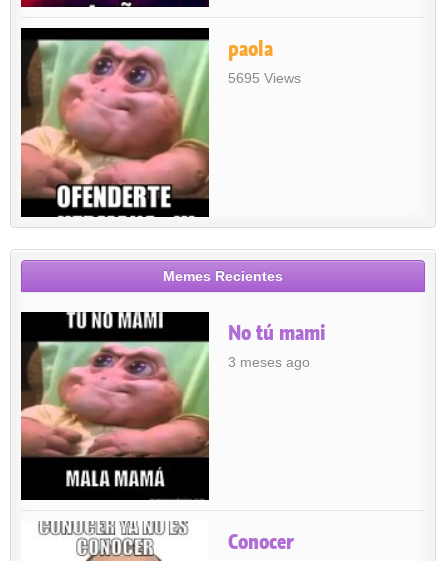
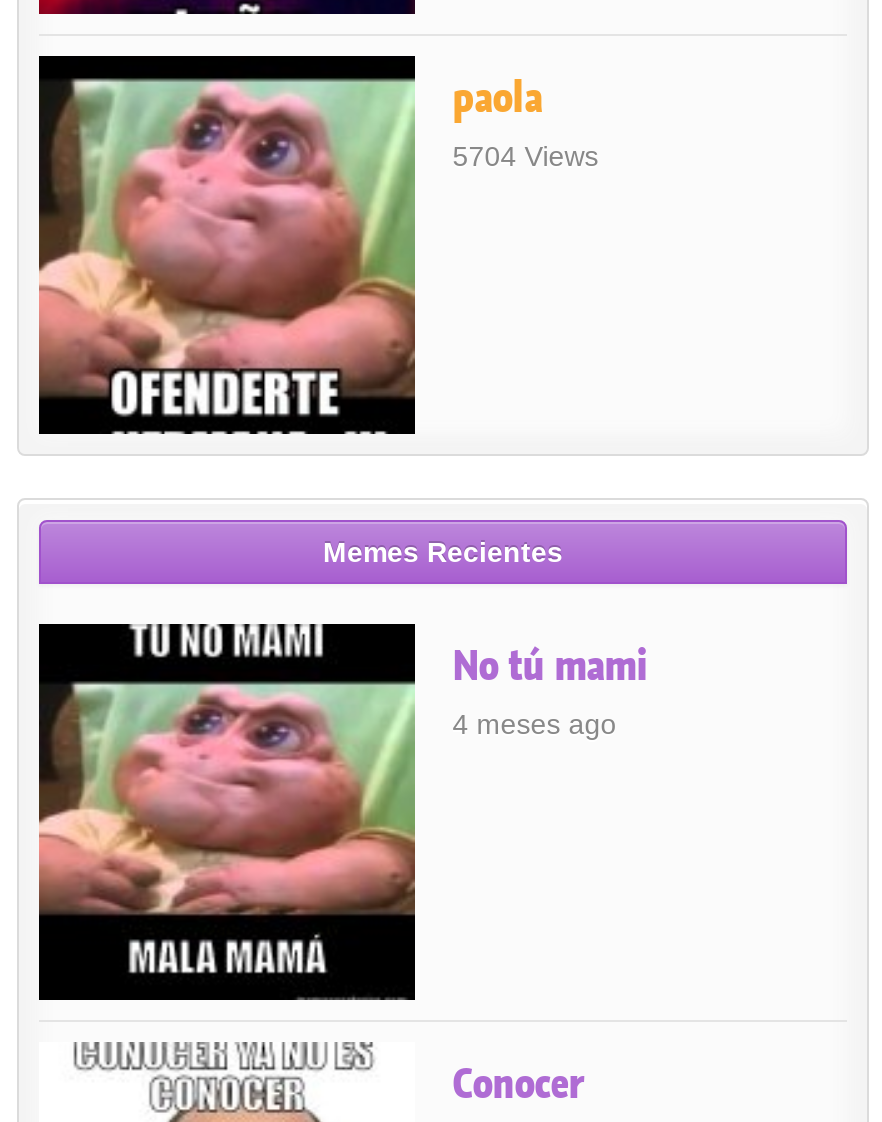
[228,70,301,86] 5695 Views -> [453,141,599,173] 5704 Views
[228,354,310,370] 3 meses ago -> [453,707,617,739] 4 meses ago

